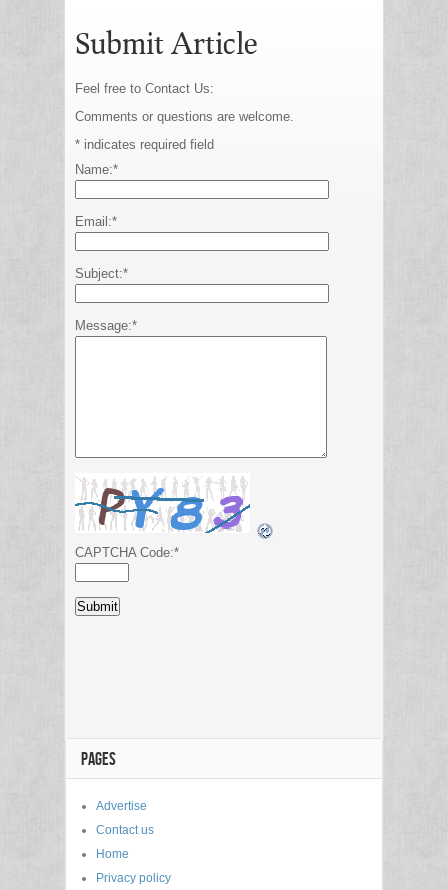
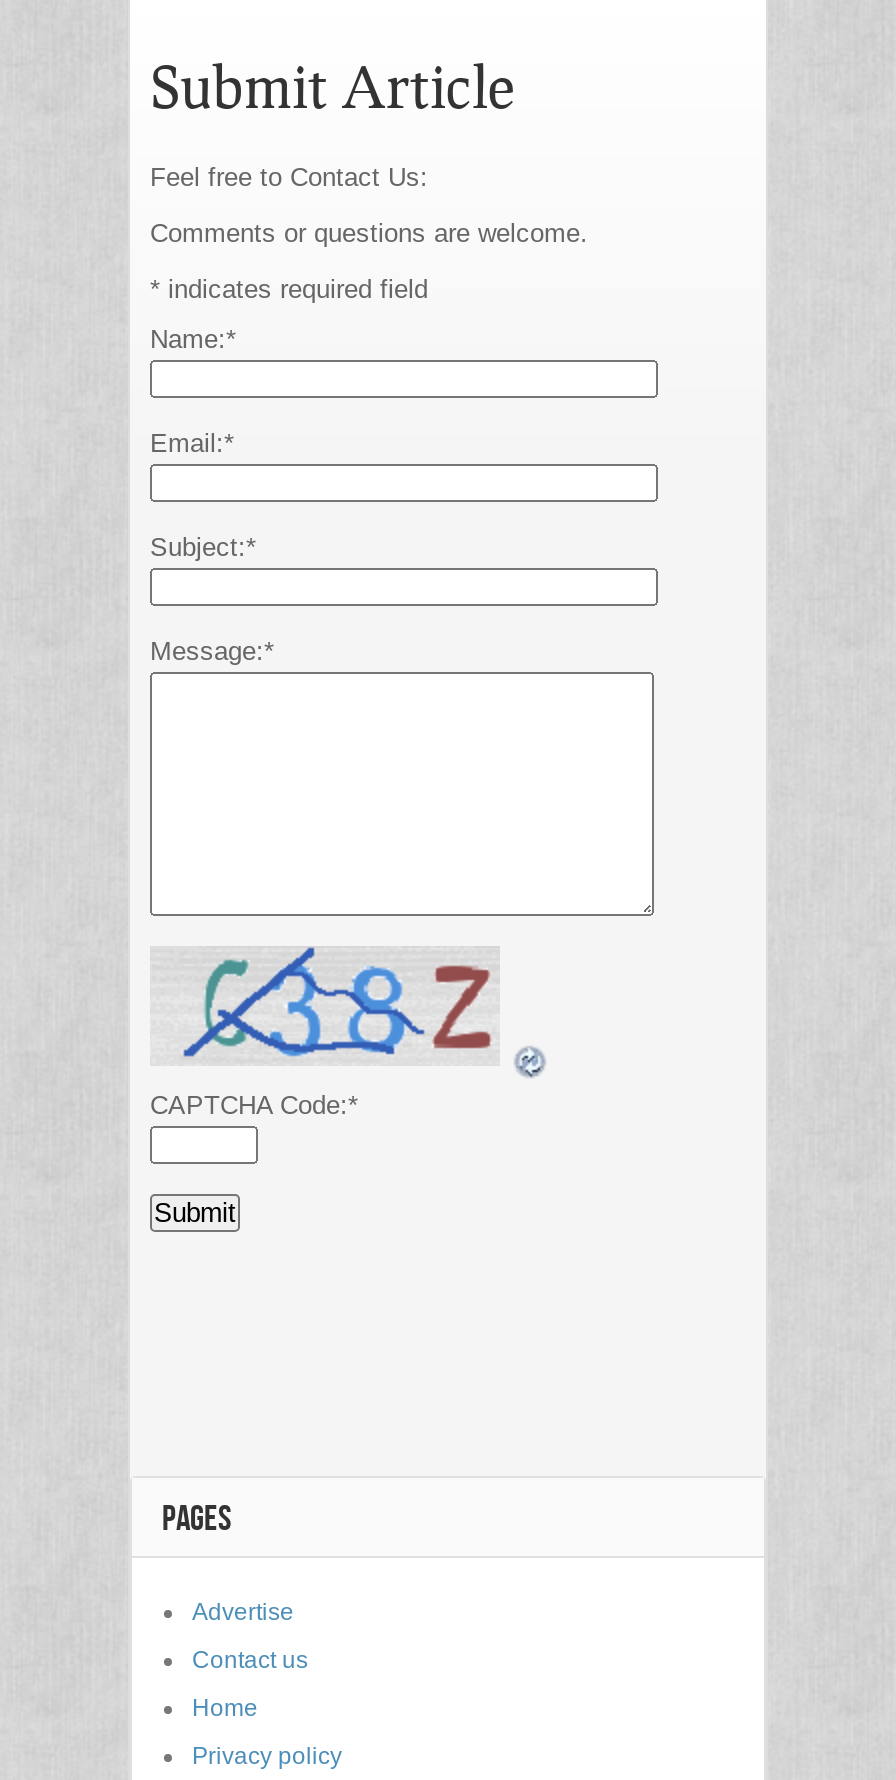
[74,473,251,534] [image] -> [150,944,500,1066] [image]

